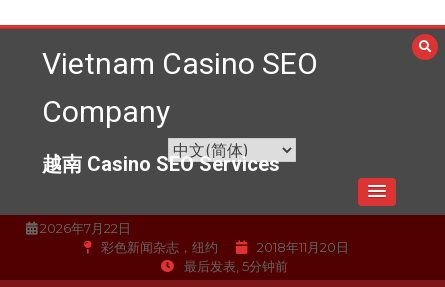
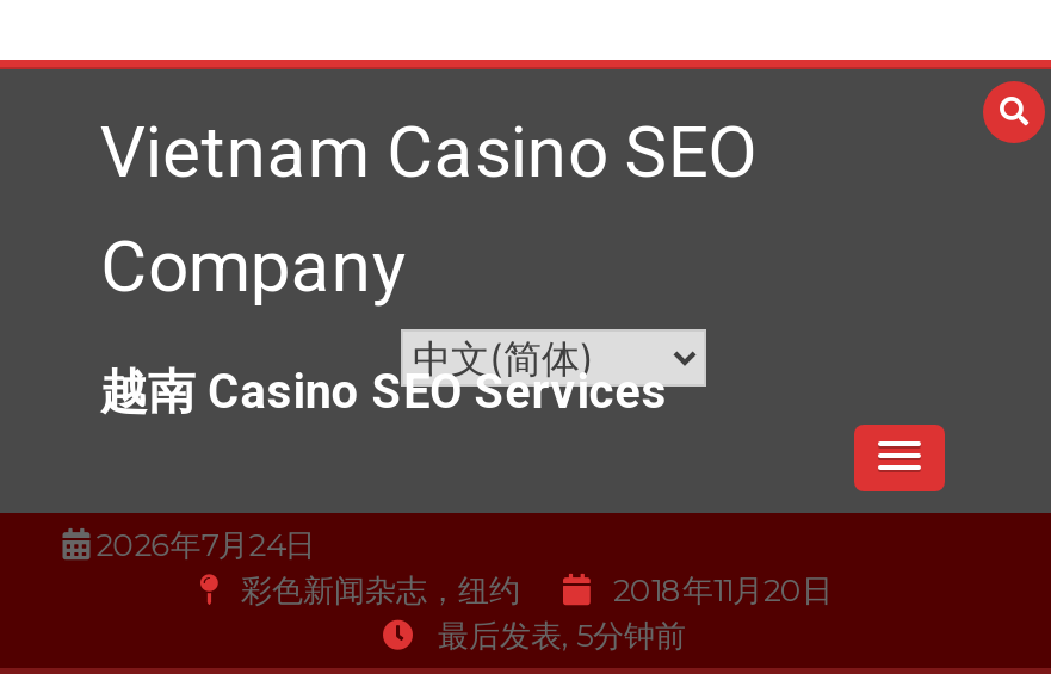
[37,220,131,236] 2026年7月22日 -> [89,526,315,564] 2026年7月24日

